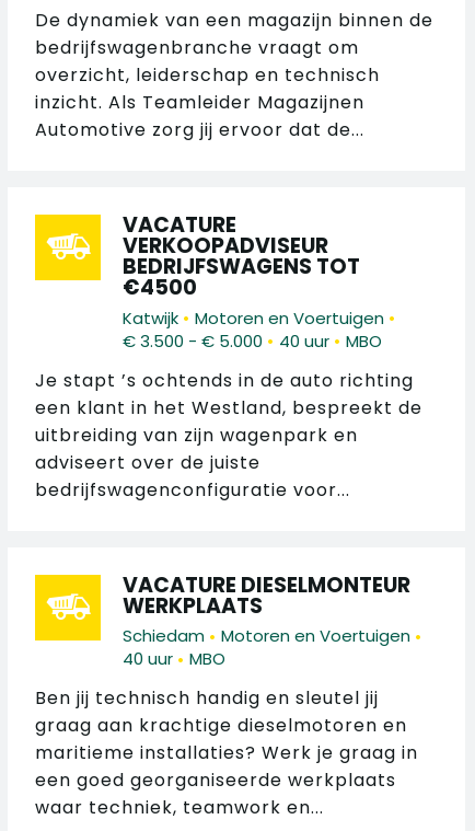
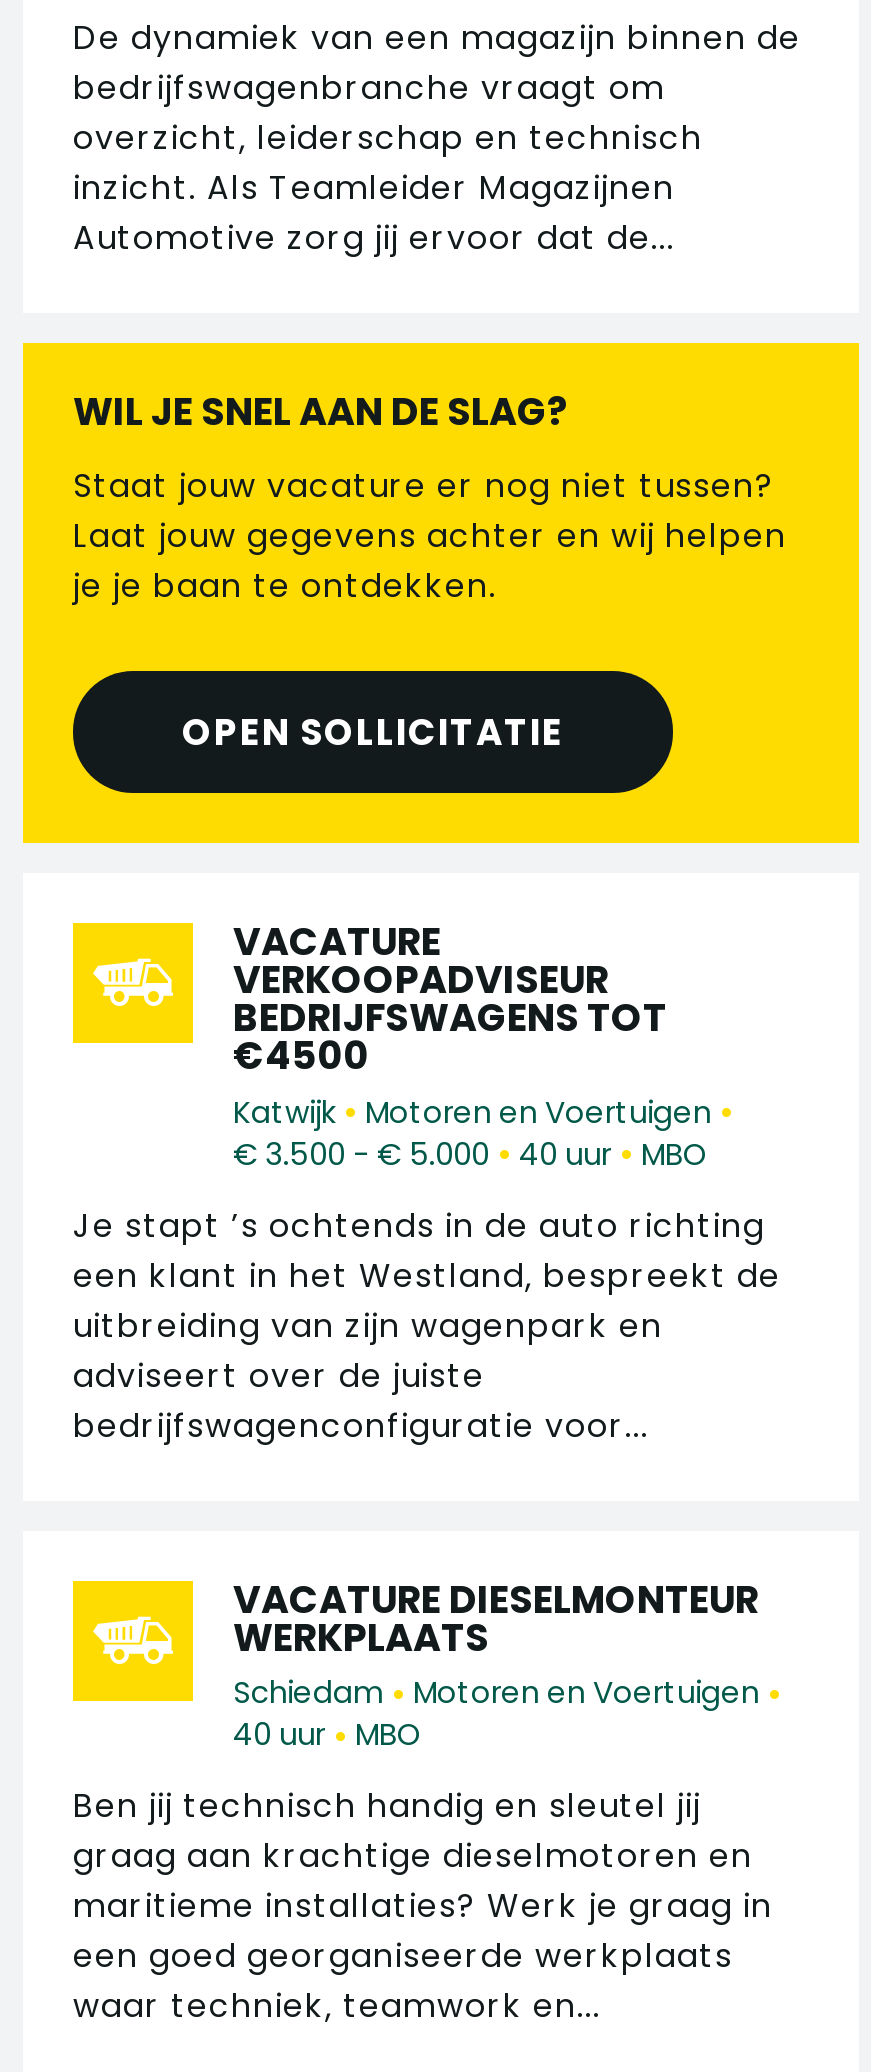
none -> [21,340,861,846] [image] | WIL JE SNEL AAN DE SLAG? | Staat jouw vacature er nog niet tussen? | Laat jouw gegevens achter en wij helpen | je je baan te ontdekken. | OPEN SOLLICITATIE

